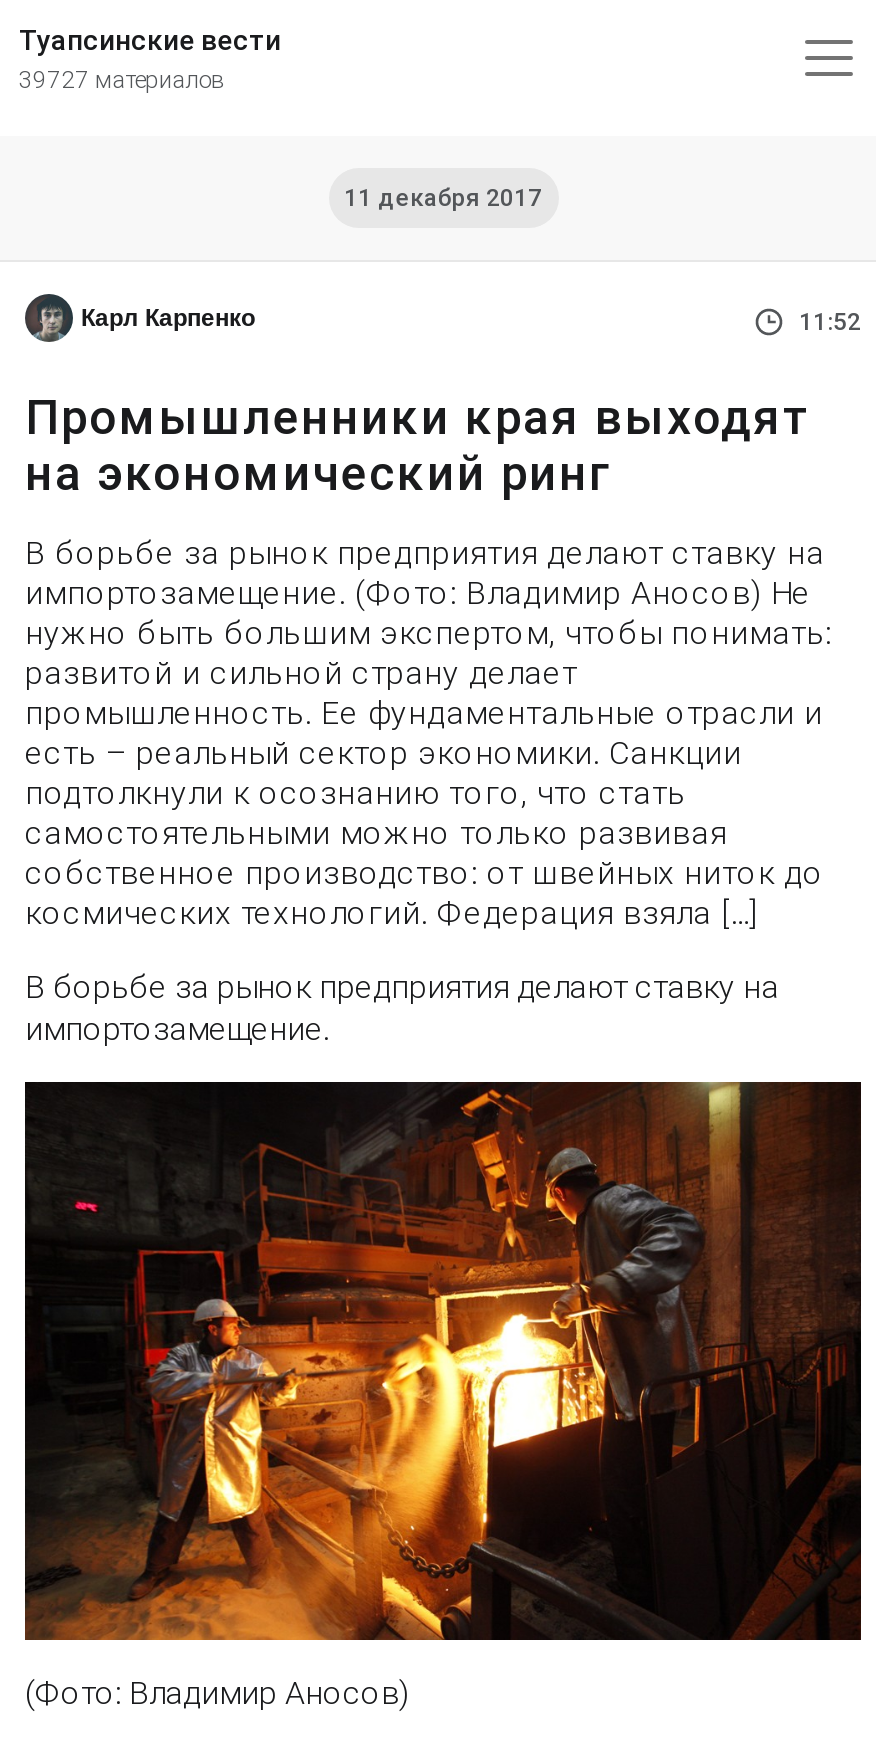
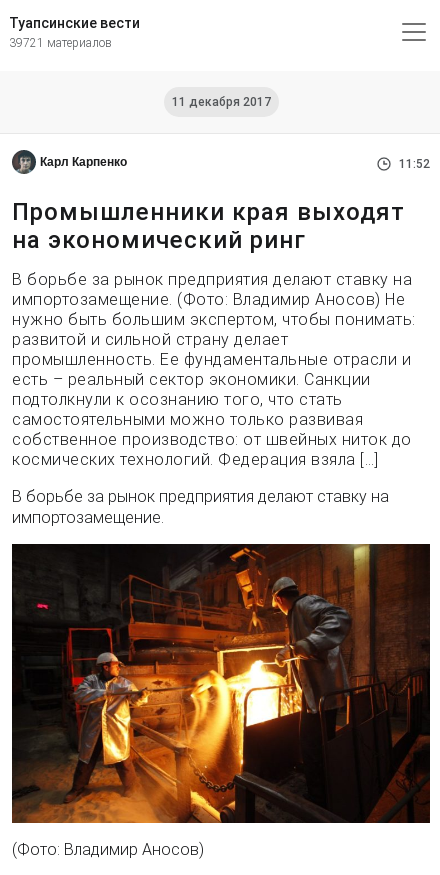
[19,66,225,94] 39727 материалов -> [9,36,112,50] 39721 материалов

